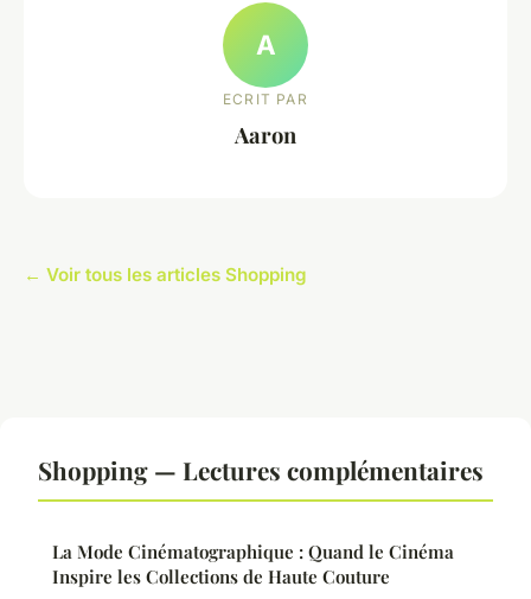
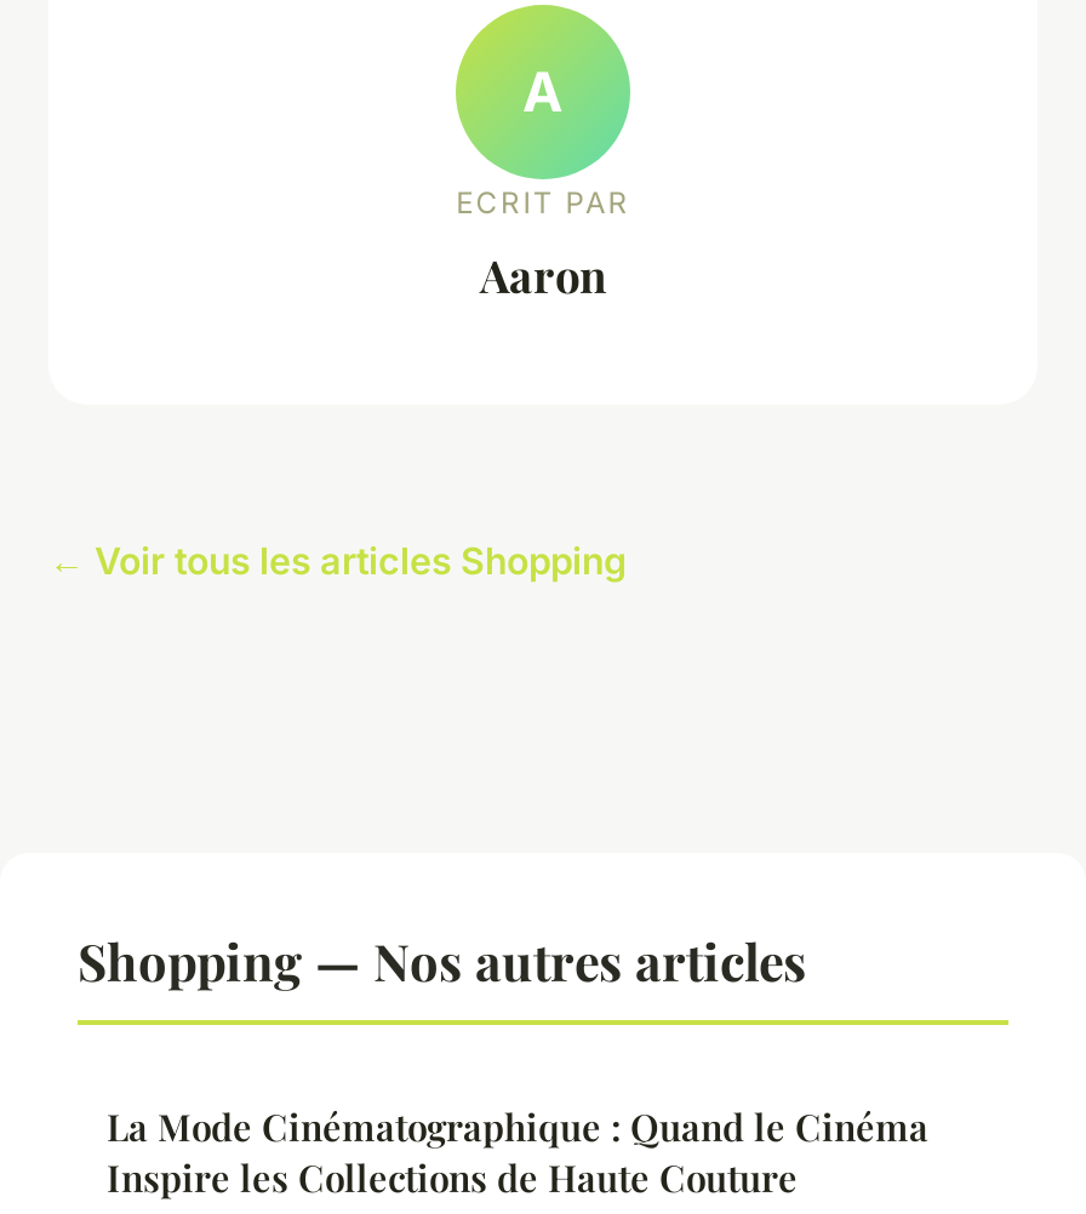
[38,453,484,487] Shopping — Lectures complémentaires -> [78,926,807,994] Shopping — Nos autres articles

